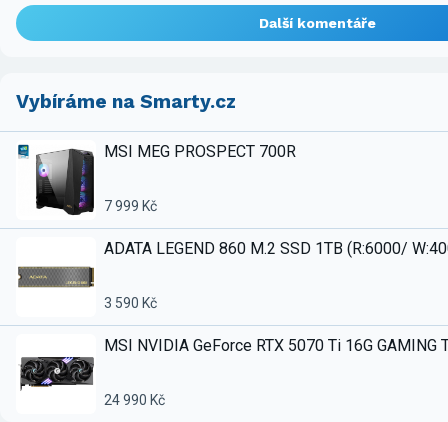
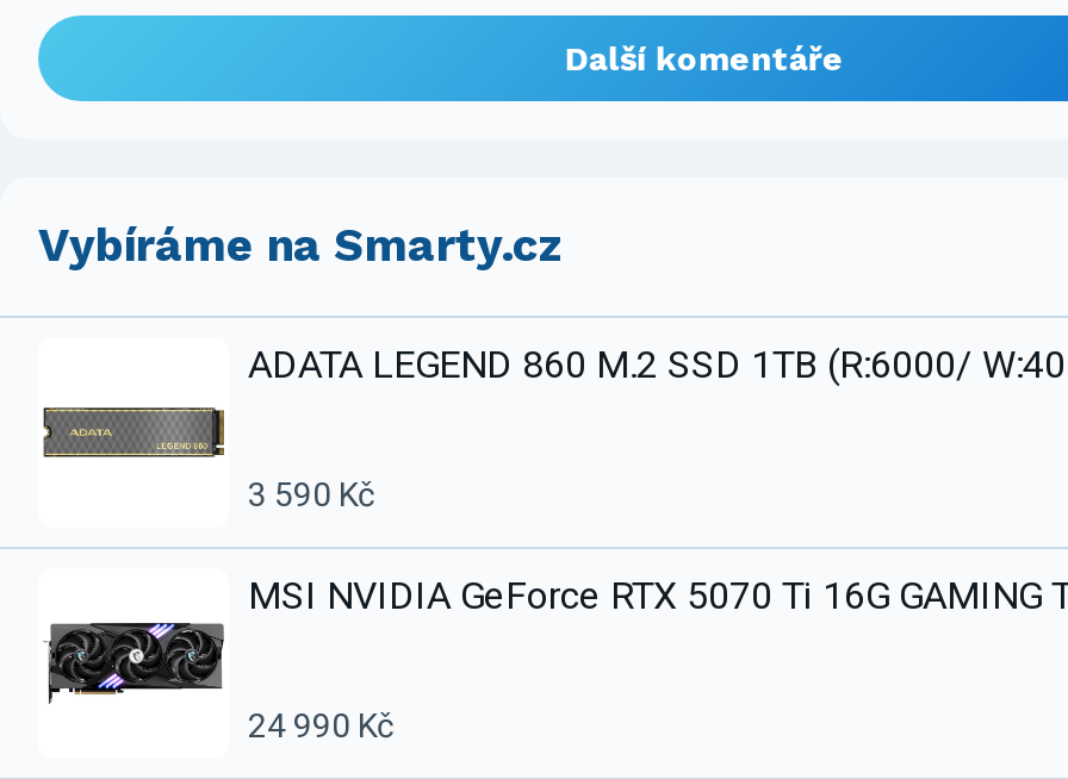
[17,142,296,216] [image] | MSI MEG PROSPECT 700R | 7 999 Kč -> none

